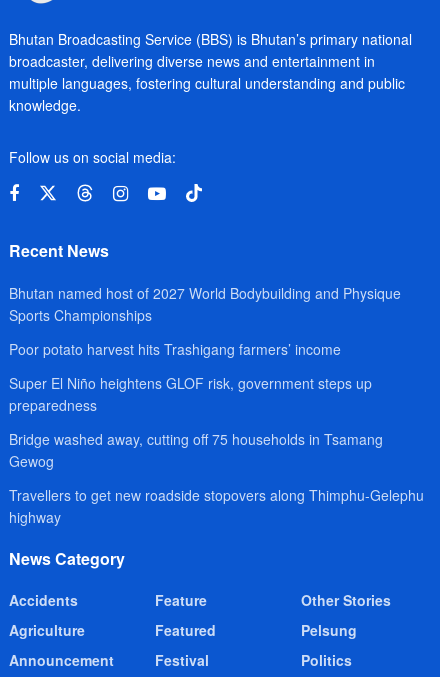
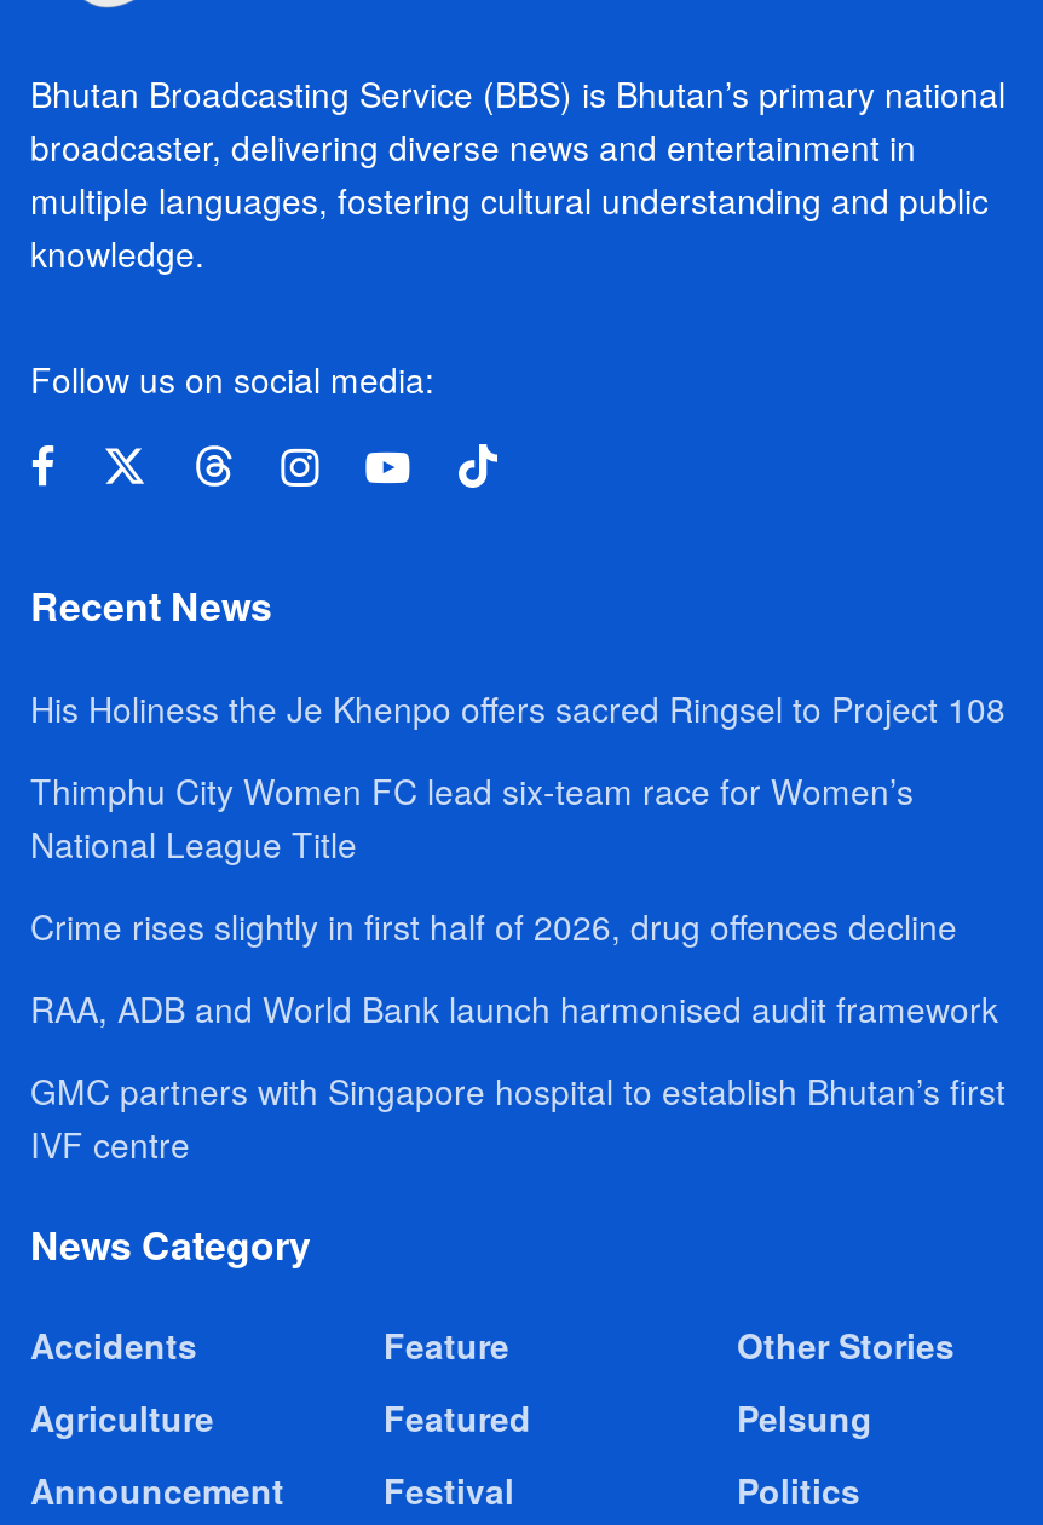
[9,283,401,325] Bhutan named host of 2027 World Bodybuilding and Physique | Sports Championships -> [30,684,1005,733] His Holiness the Je Khenpo offers sacred Ringsel to Project 108
[9,339,341,359] Poor potato harvest hits Trashigang farmers’ income -> [30,767,914,868] Thimphu City Women FC lead six-team race for Women’s | National League Title
[9,373,372,415] Super El Niño heightens GLOF risk, government steps up | preparedness -> [30,902,957,951] Crime rises slightly in first half of 2026, drug offences decline
[9,429,383,471] Bridge washed away, cutting off 75 households in Tsamang | Gewog -> [30,984,998,1033] RAA, ADB and World Bank launch harmonised audit framework
[9,485,424,527] Travellers to get new roadside stopovers along Thimphu-Gelephu | highway -> [30,1067,1005,1168] GMC partners with Singapore hospital to establish Bhutan’s first | IVF centre

